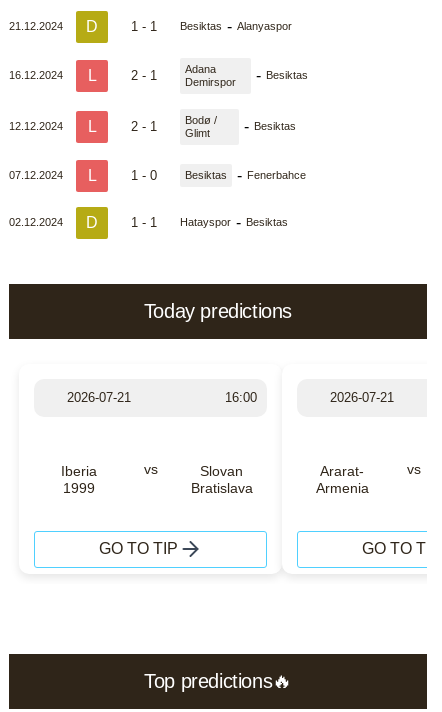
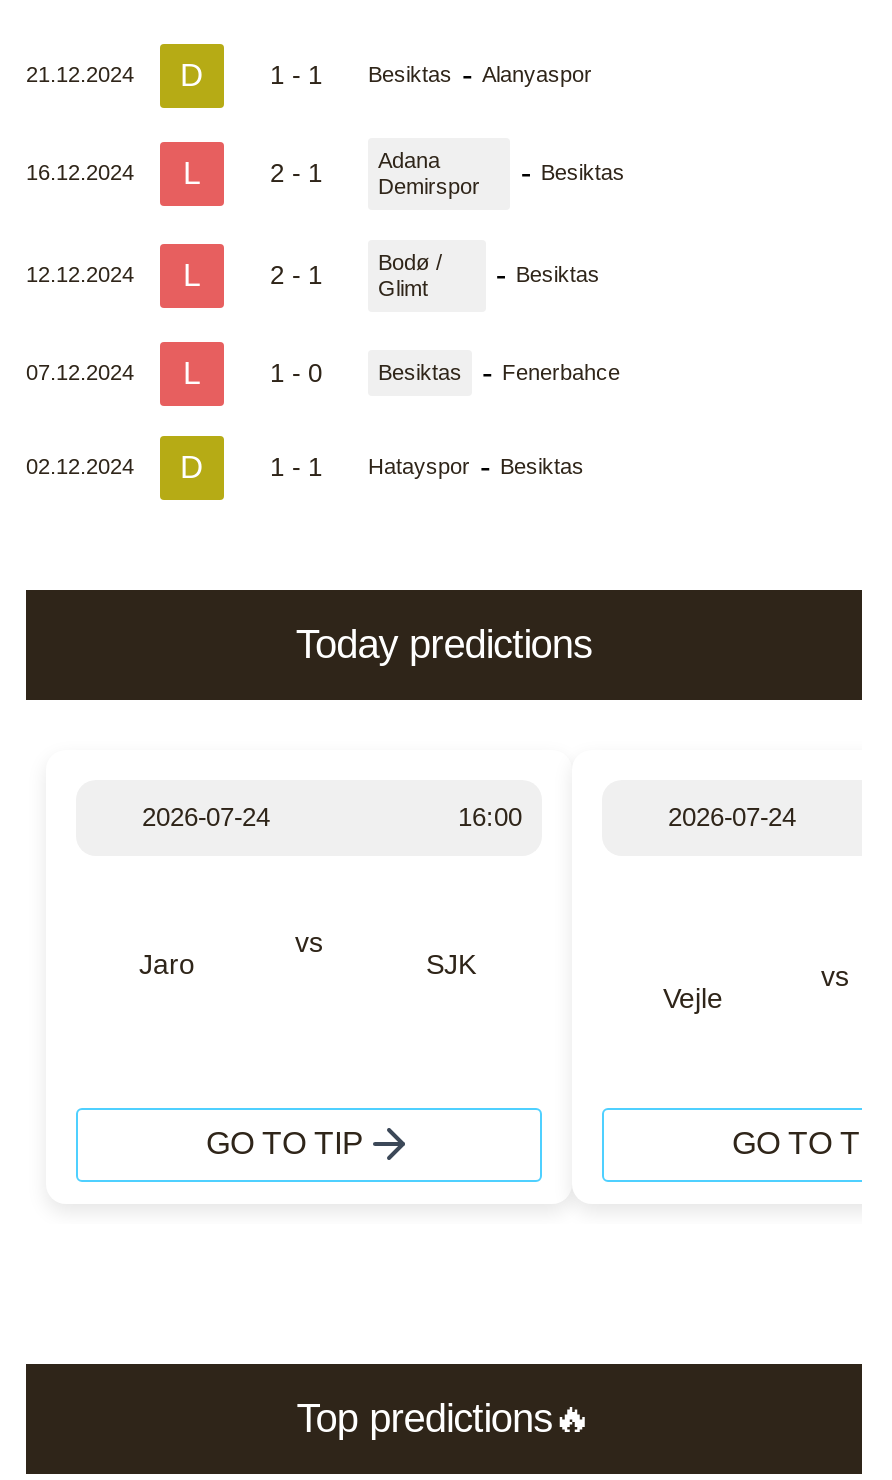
[67,390,131,405] 2026-07-21 -> [142,801,270,831] 2026-07-24
[330,390,394,405] 2026-07-21 -> [668,801,796,831] 2026-07-24
[61,463,97,496] Iberia | 1999 -> [139,947,195,979] Jaro
[190,463,252,496] Slovan | Bratislava -> [426,947,476,979] SJK
[316,463,369,496] Ararat- | Armenia -> [663,981,723,1013] Vejle

